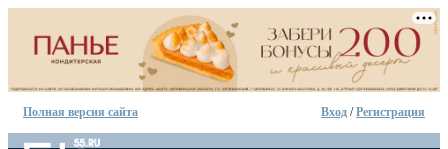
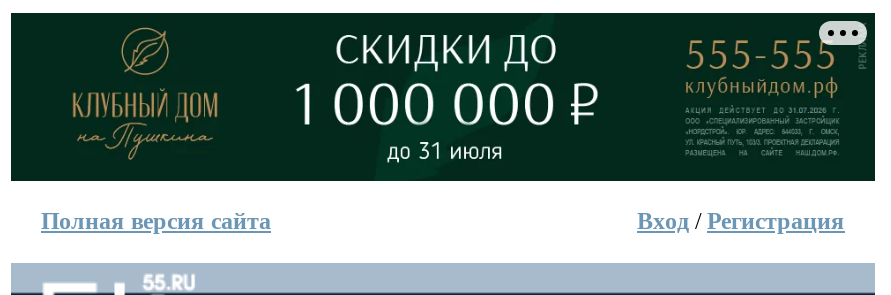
[8,8,440,92] [image] -> [9,11,877,183] [image]

